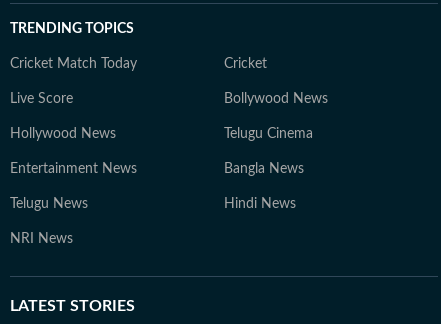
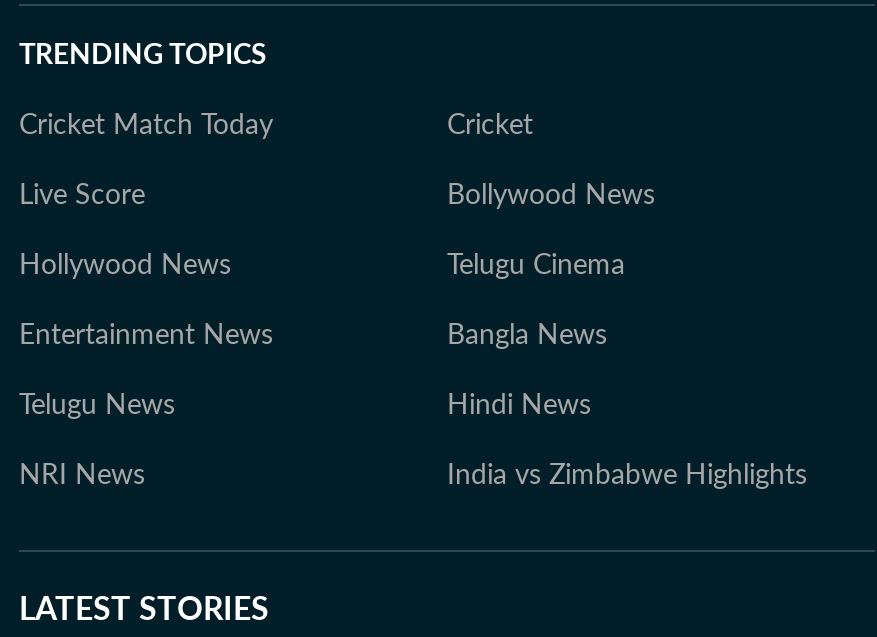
none -> [447,461,807,489] India vs Zimbabwe Highlights

